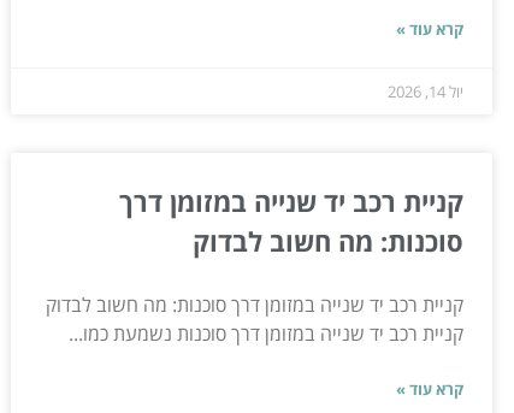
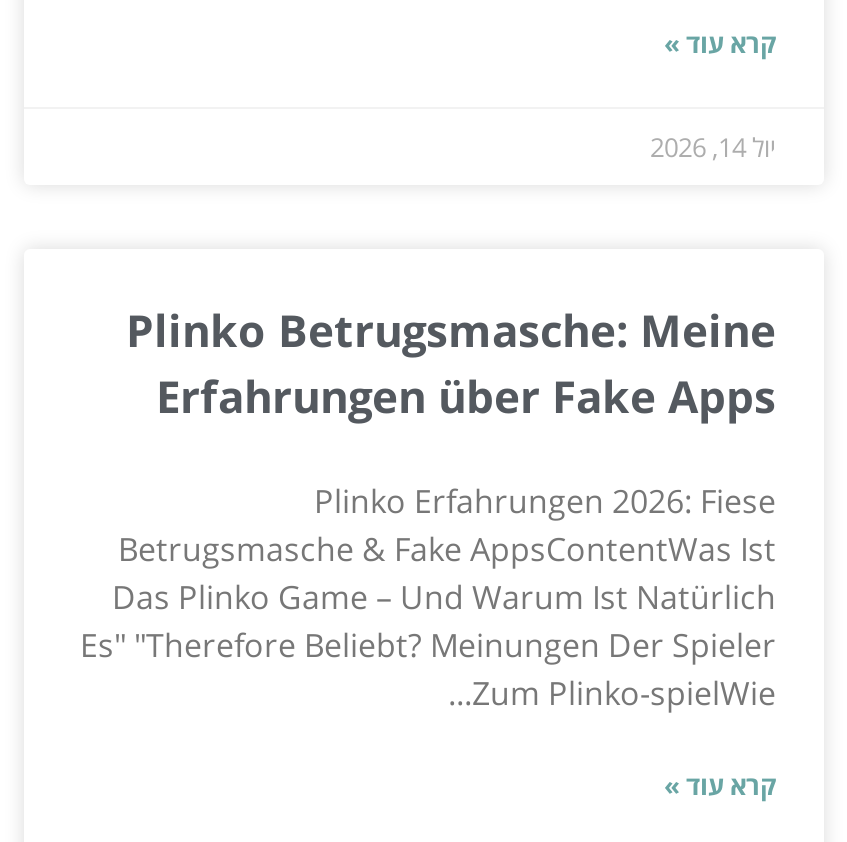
[119,183,463,259] קניית רכב יד שנייה במזומן דרך | סוכנות: מה חשוב לבדוק -> [126,298,776,424] Plinko Betrugsmasche: Meine | Erfahrungen über Fake Apps
[46,291,463,346] קניית רכב יד שנייה במזומן דרך סוכנות: מה חשוב לבדוק | קניית רכב יד שנייה במזומן דרך סוכנות נשמעת כמו... -> [80,478,776,714] Plinko Erfahrungen 2026: Fiese | Betrugsmasche & Fake AppsContentWas Ist | Das Plinko Game – Und Warum Ist Natürlich | Es" "Therefore Beliebt? Meinungen Der Spieler | Zum Plinko-spielWie...

